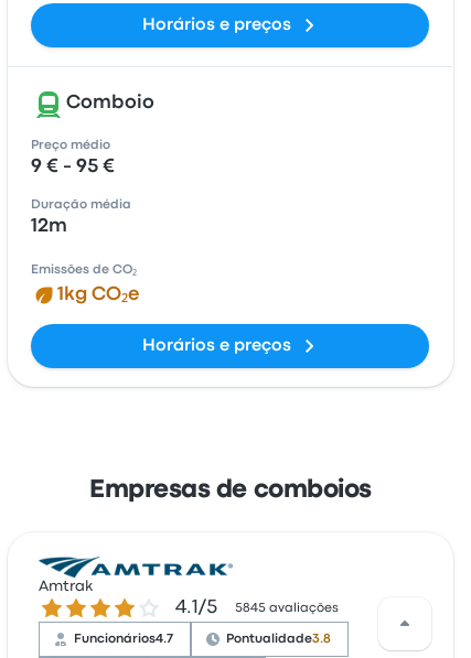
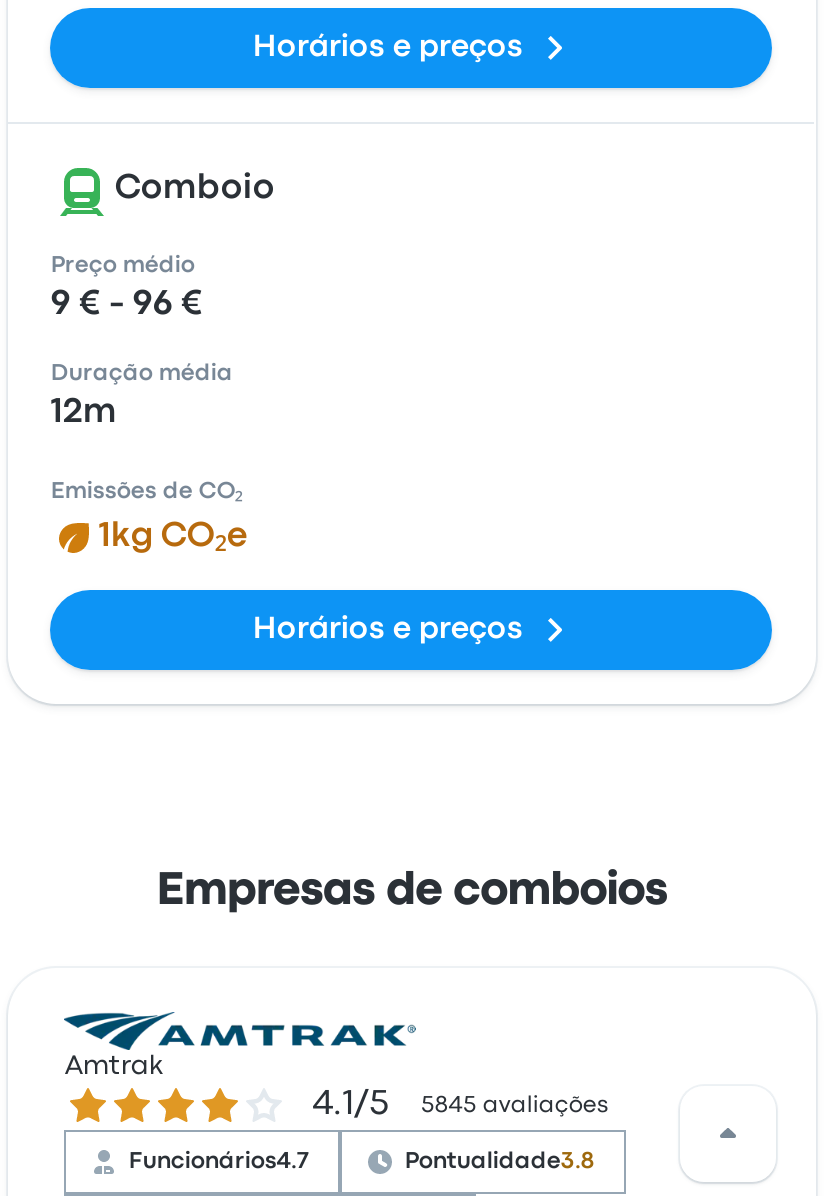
[31,159,115,175] 9 € - 95 € -> [51,290,203,320] 9 € - 96 €

